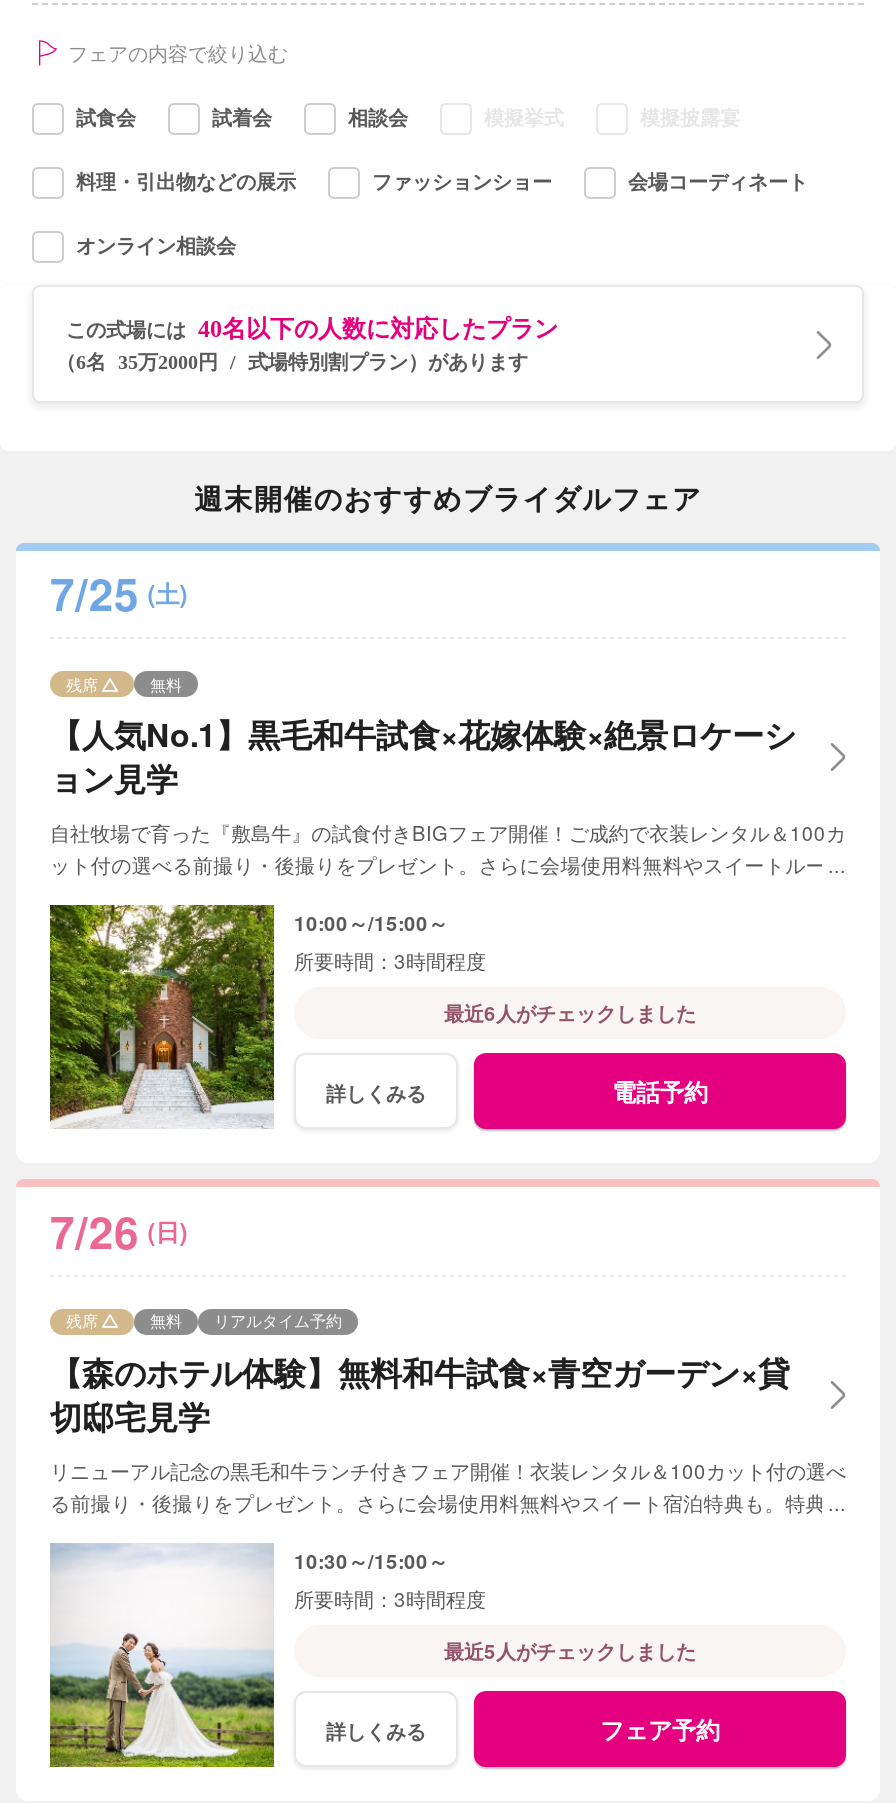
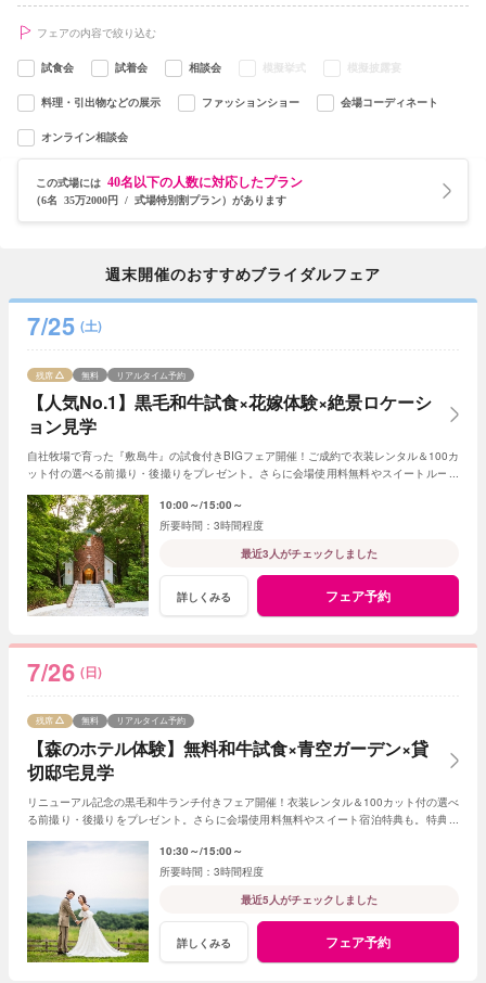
none -> [116,369,186,381] リアルタイム予約
[444,1000,696,1028] 最近6人がチェックしました -> [241,546,378,561] 最近3人がチェックしました
[612,1074,708,1110] 電話予約 -> [325,586,391,606] フェア予約

